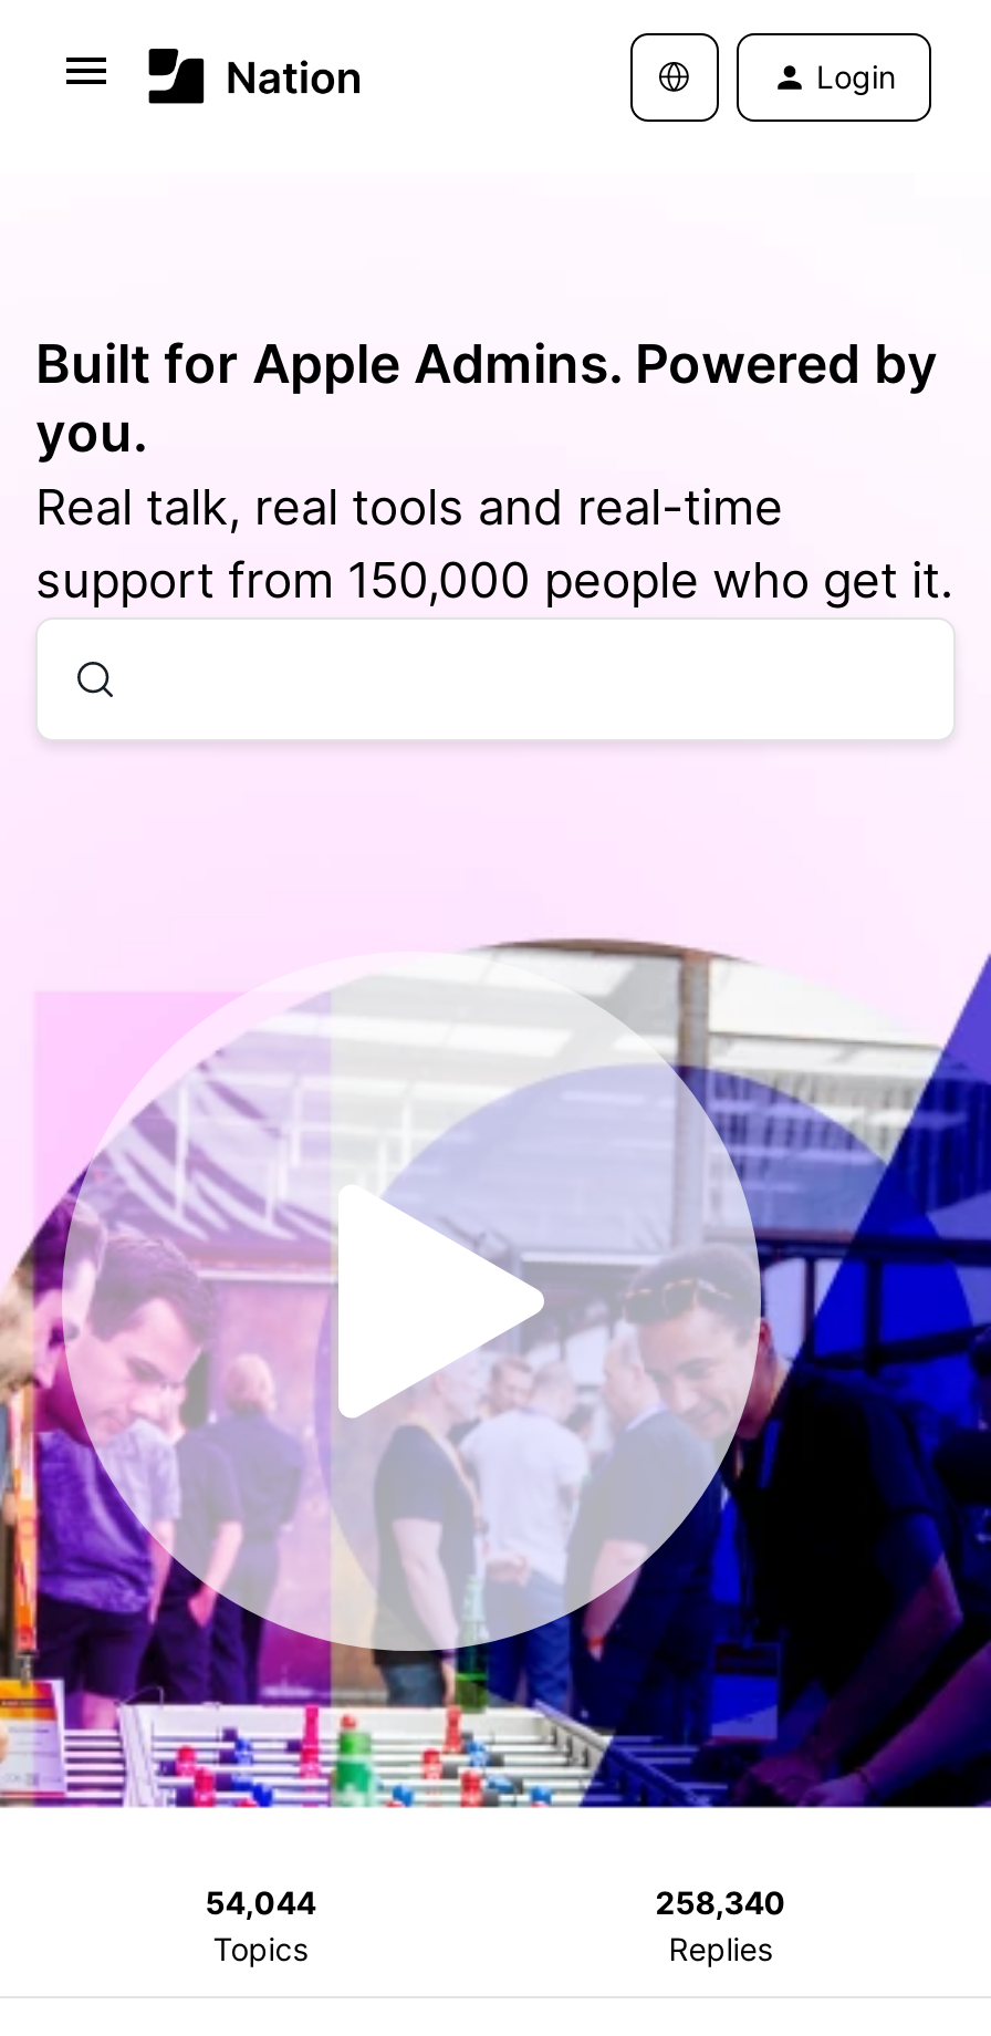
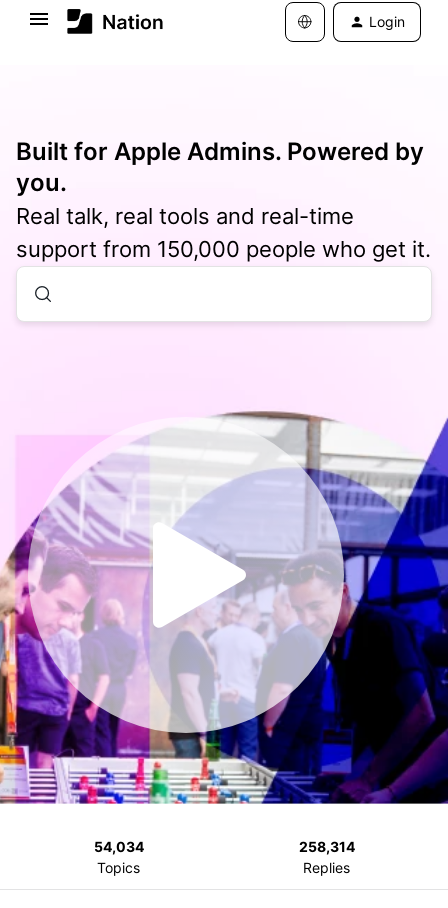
[205,1884,316,1921] 54,044 -> [93,838,143,855] 54,034
[655,1884,786,1921] 258,340 -> [298,838,354,855] 258,314

